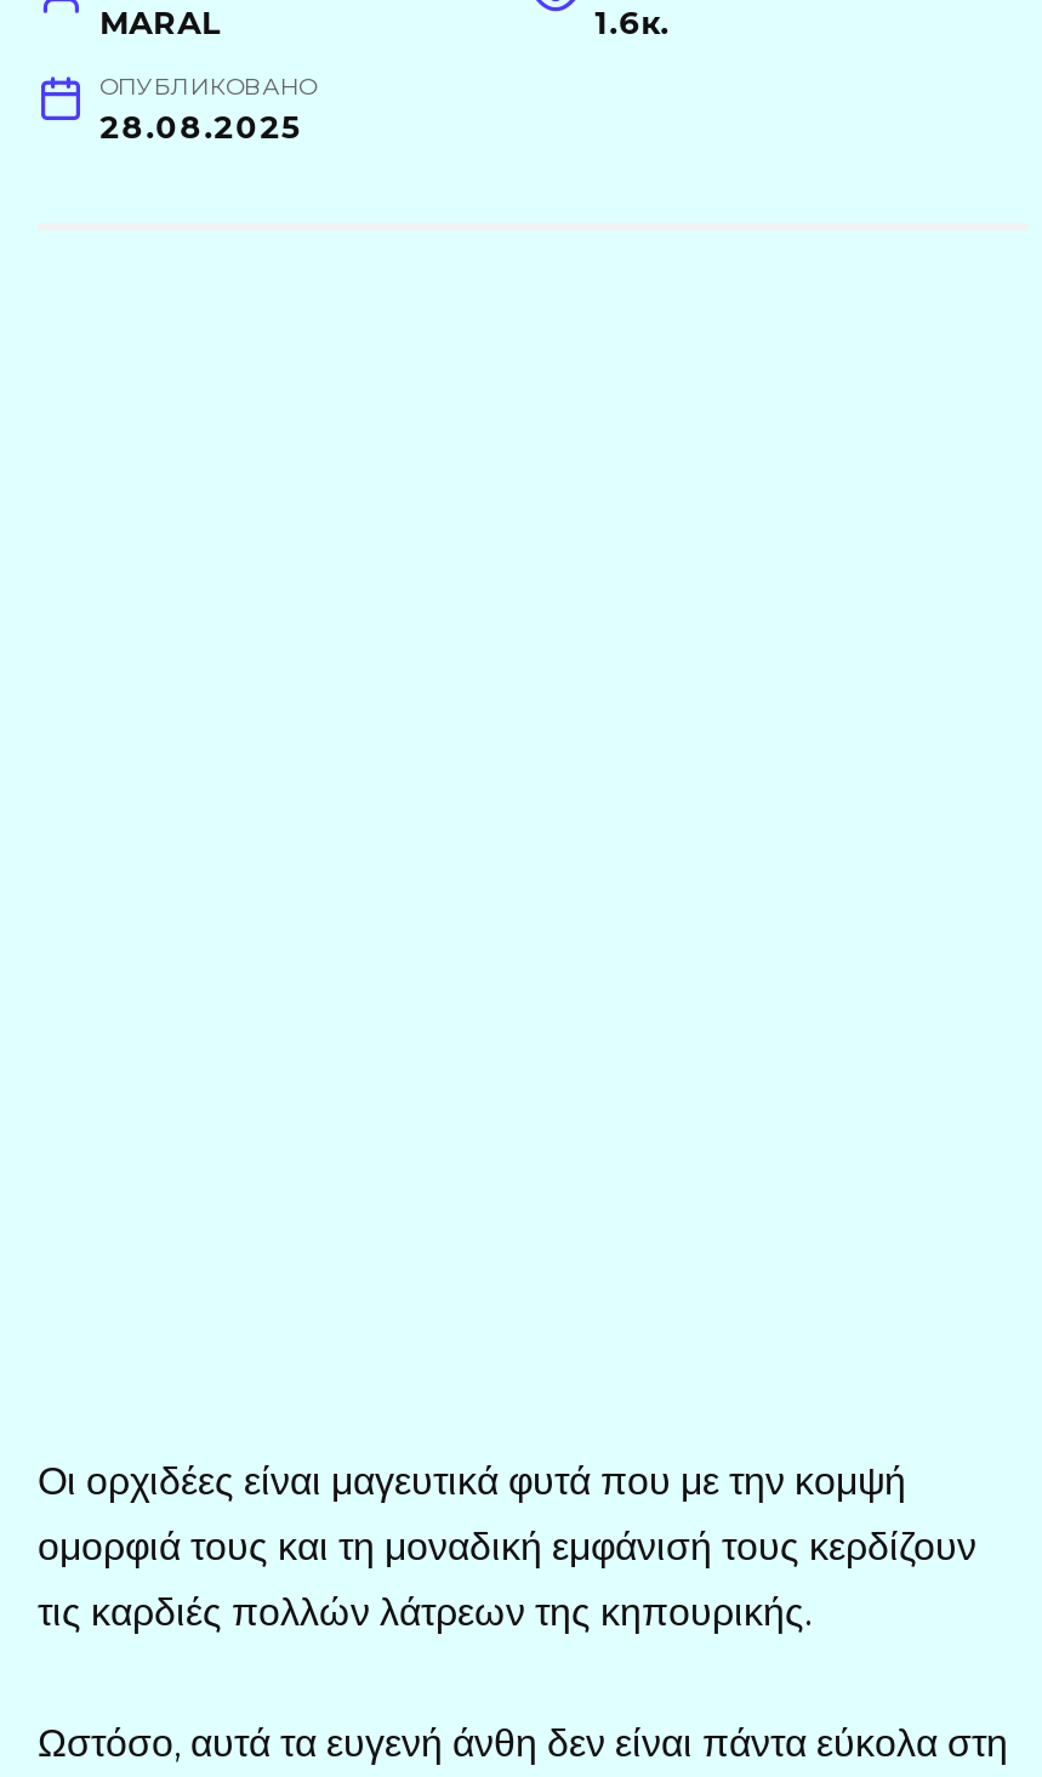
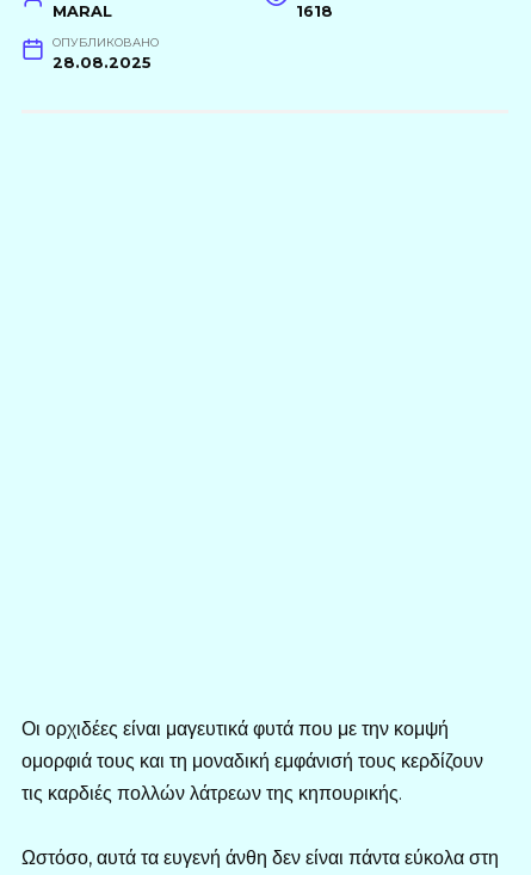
[595,4,670,40] 1.6к. -> [295,2,332,20] 1618

